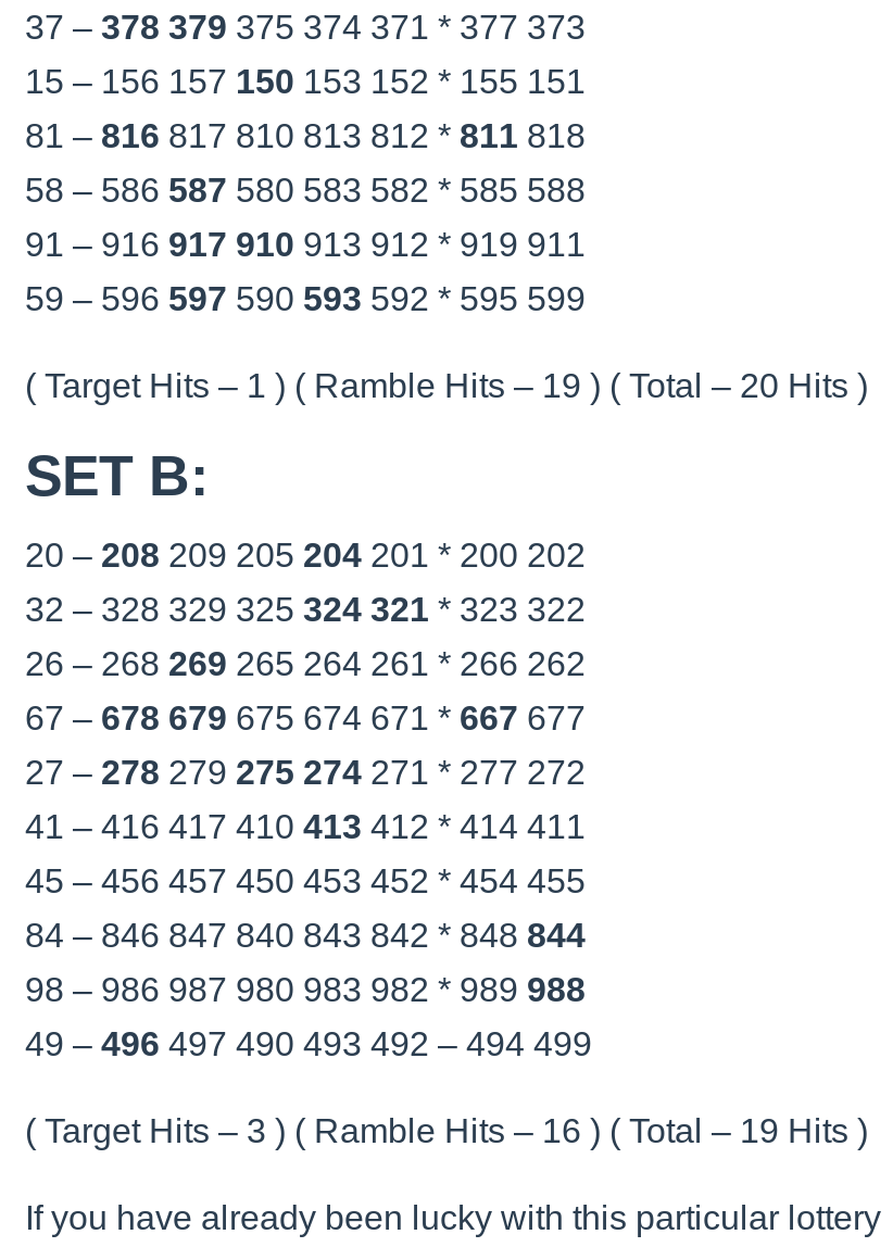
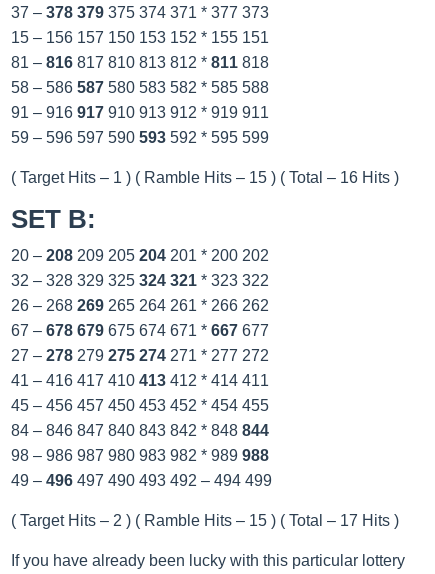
[25,367,868,404] ( Target Hits – 1 ) ( Ramble Hits – 19 ) ( Total – 20 Hits ) -> [11,169,399,186] ( Target Hits – 1 ) ( Ramble Hits – 15 ) ( Total – 16 Hits )
[25,1112,868,1149] ( Target Hits – 3 ) ( Ramble Hits – 16 ) ( Total – 19 Hits ) -> [11,512,399,529] ( Target Hits – 2 ) ( Ramble Hits – 15 ) ( Total – 17 Hits )

